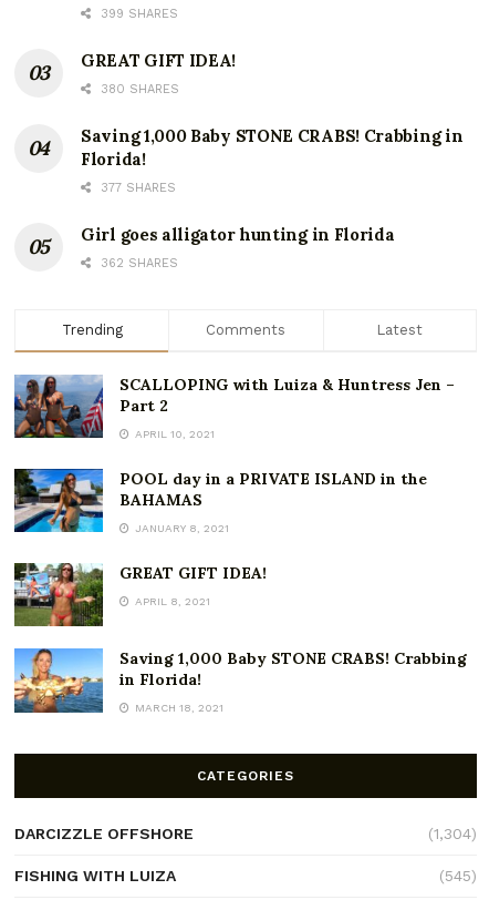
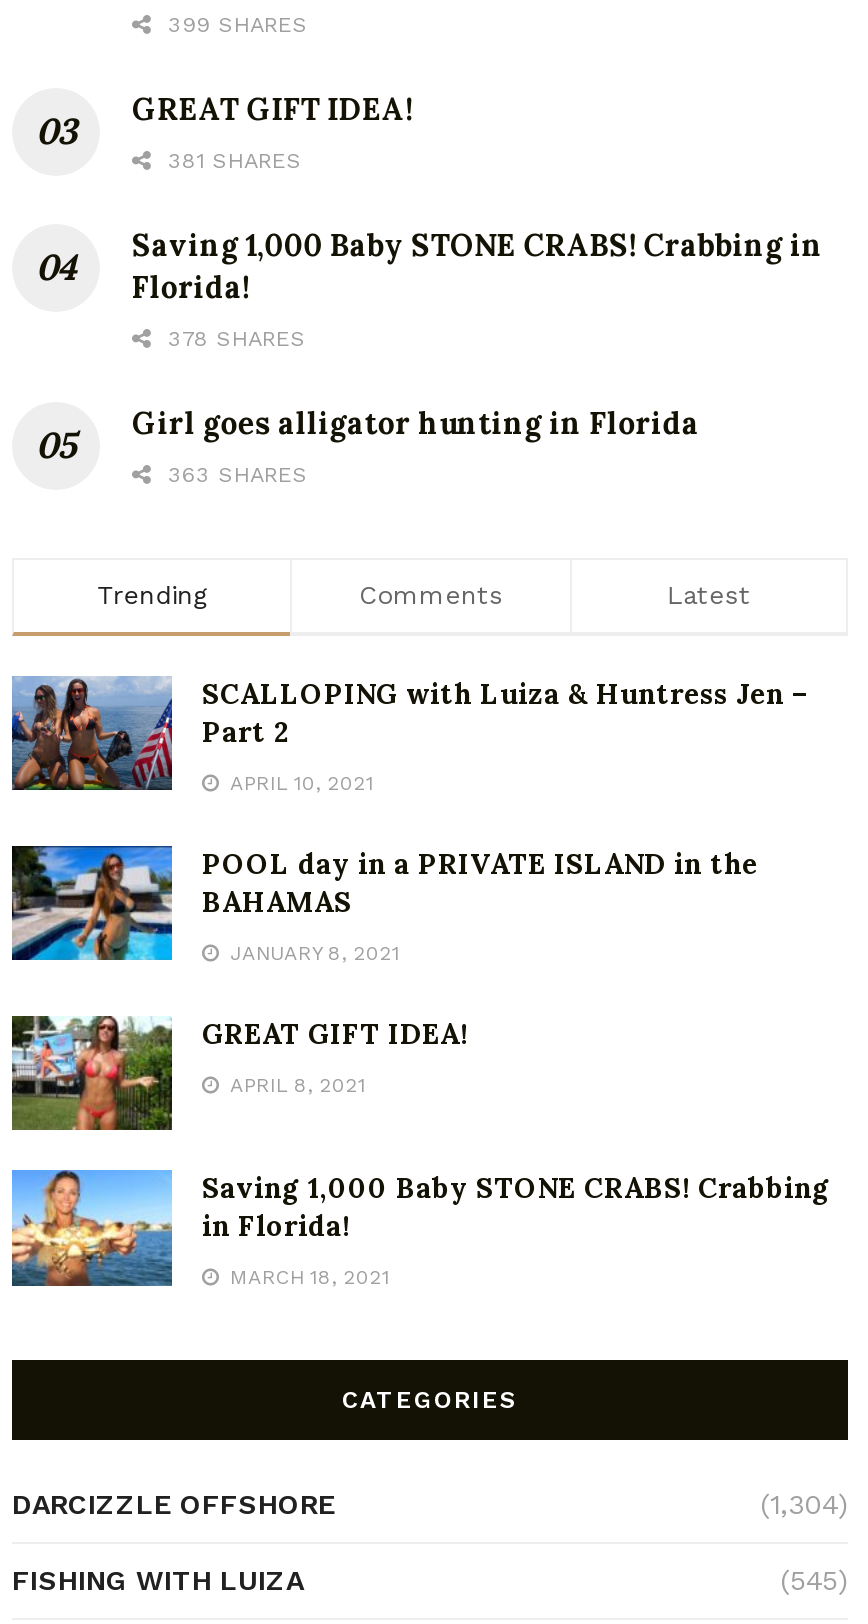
[96,82,179,97] 380 SHARES -> [160,148,302,174] 381 SHARES
[96,181,176,195] 377 SHARES -> [160,326,306,352] 378 SHARES
[96,256,178,271] 362 SHARES -> [160,462,308,488] 363 SHARES

